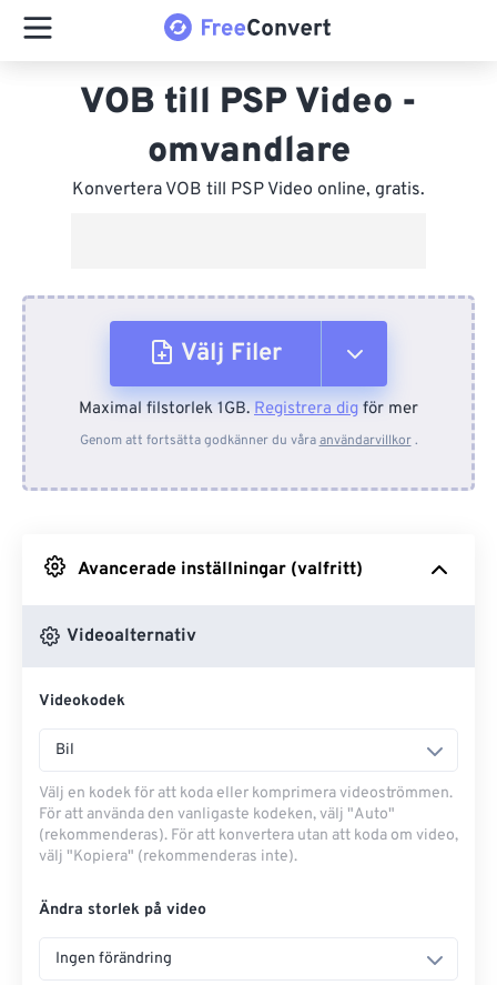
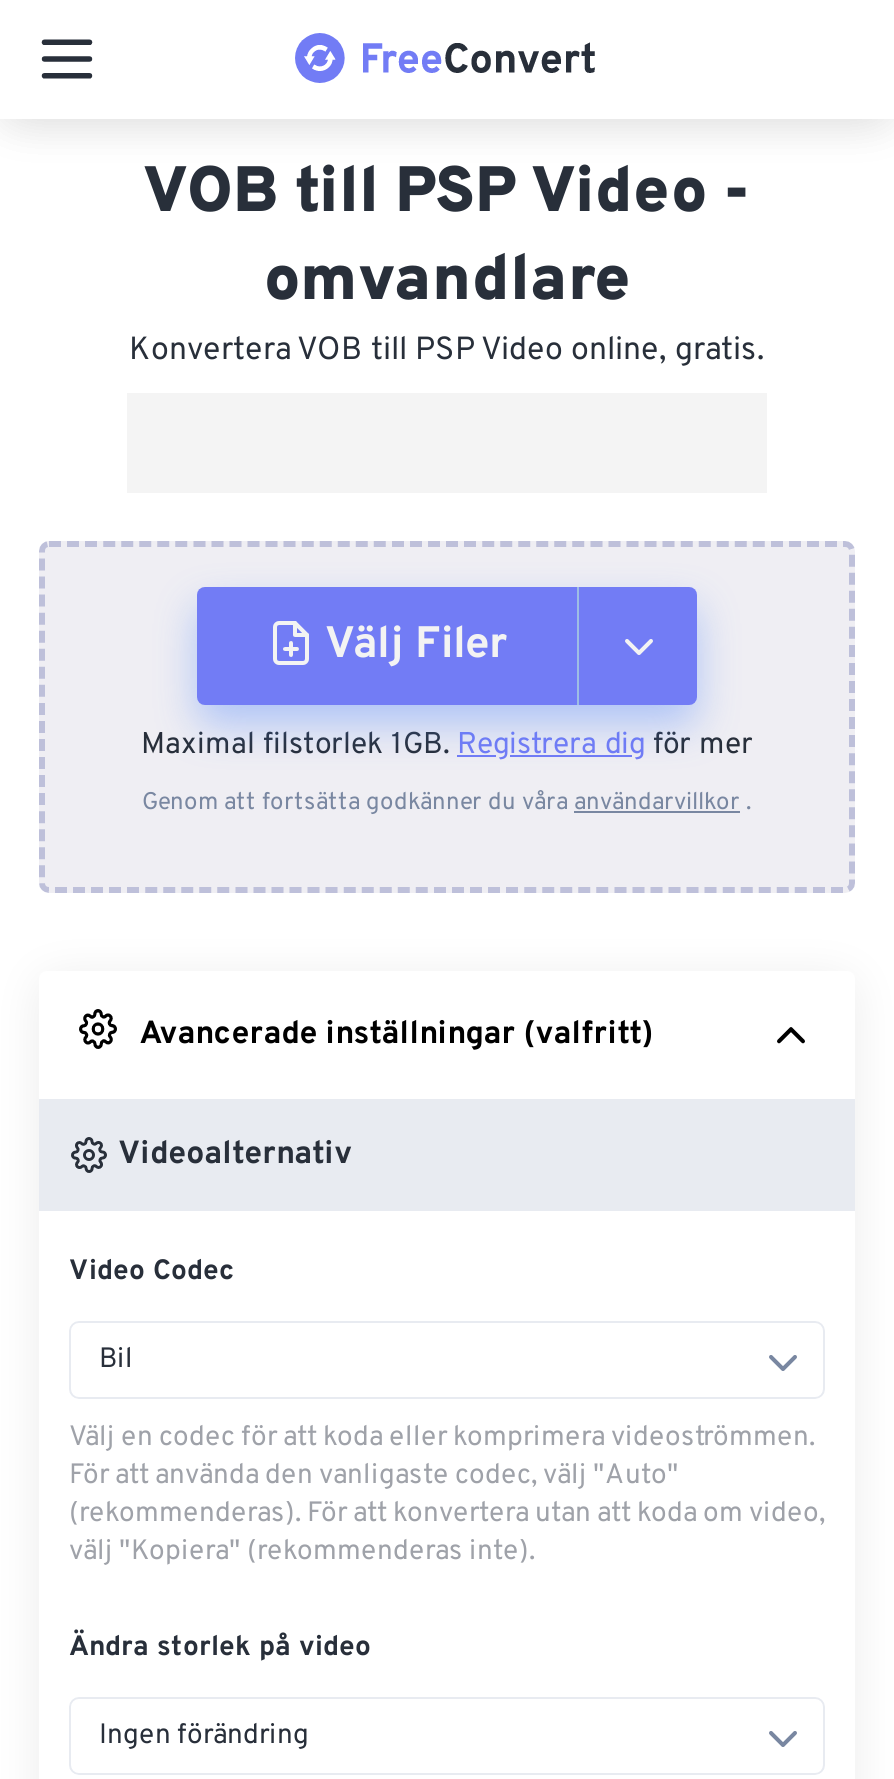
[39,692,125,711] Videokodek -> [69,1255,235,1289] Video Codec
[39,784,453,803] Välj en kodek för att koda eller komprimera videoströmmen. -> [69,1421,815,1455] Välj en codec för att koda eller komprimera videoströmmen.
[39,805,395,824] För att använda den vanligaste kodeken, välj "Auto" -> [69,1459,679,1493] För att använda den vanligaste codec, välj "Auto"

